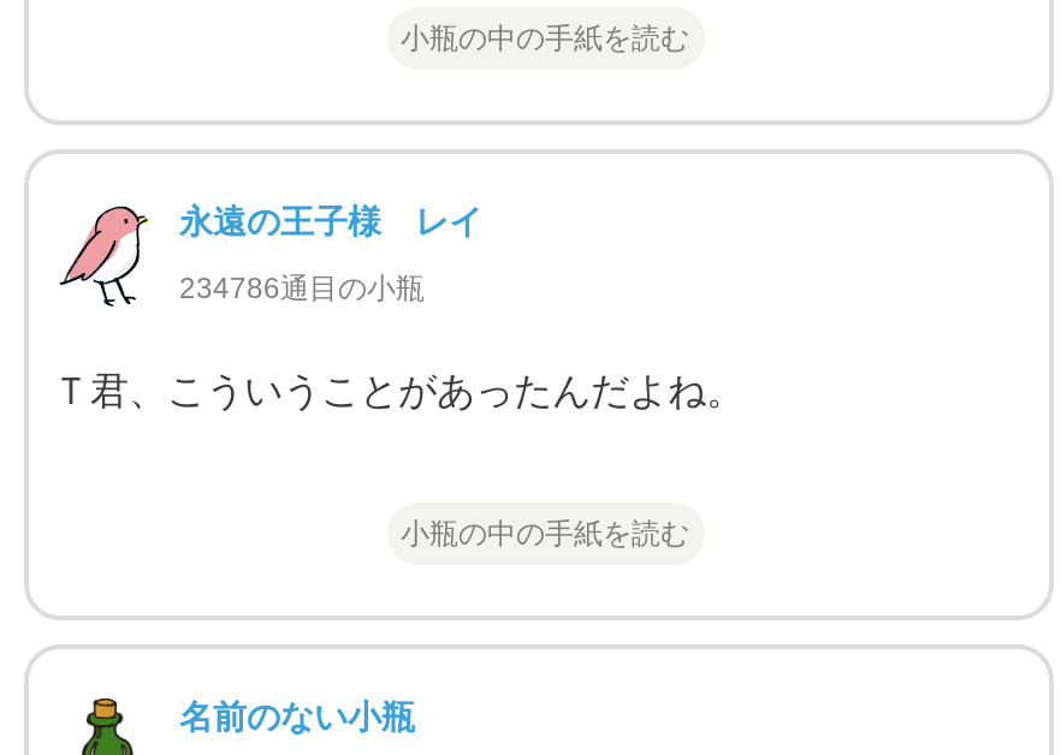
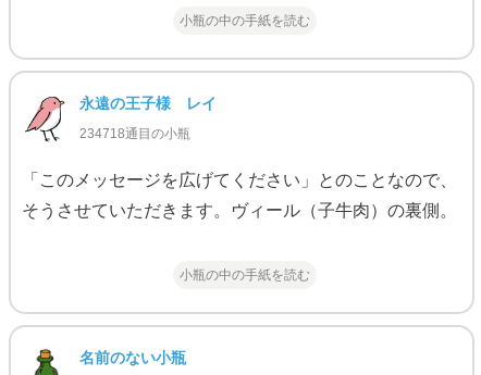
[52,271,745,411] 234786通目の小瓶 | Ｔ君、こういうことがあったんだよね。 -> [21,126,457,219] 234718通目の小瓶 | 「このメッセージを広げてください」とのことなので、 | そうさせていただきます。ヴィール（子牛肉）の裏側。

